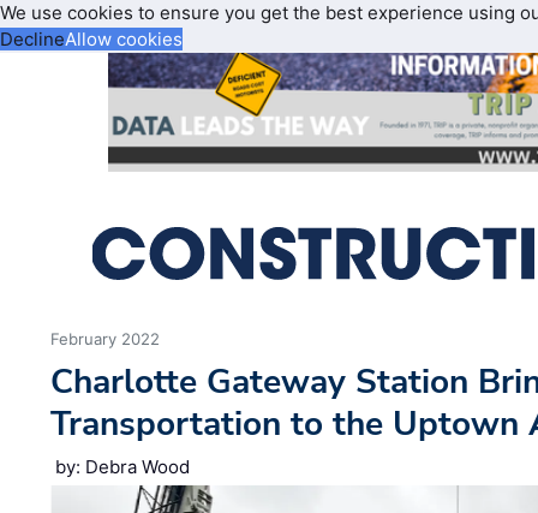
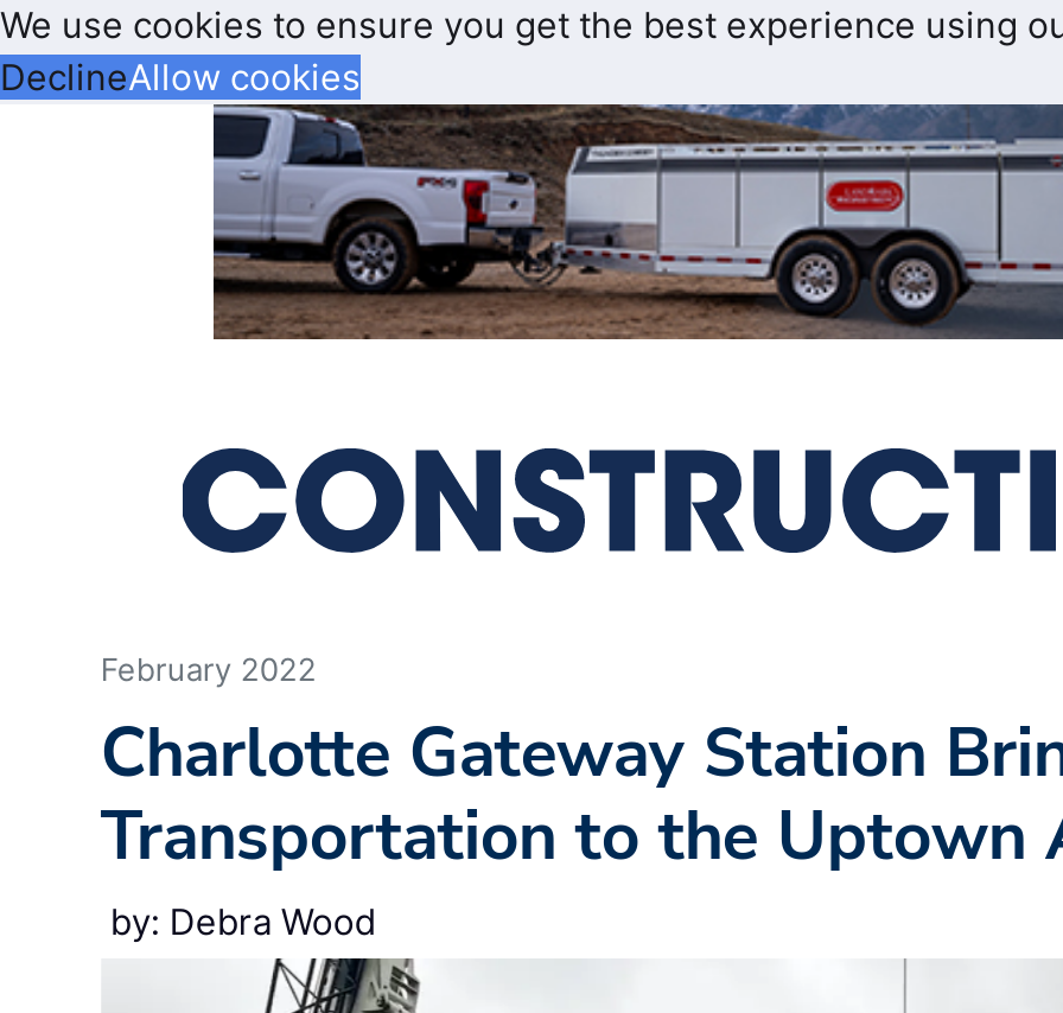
[108,52,534,172] [image] -> [211,102,1056,342] [image]

